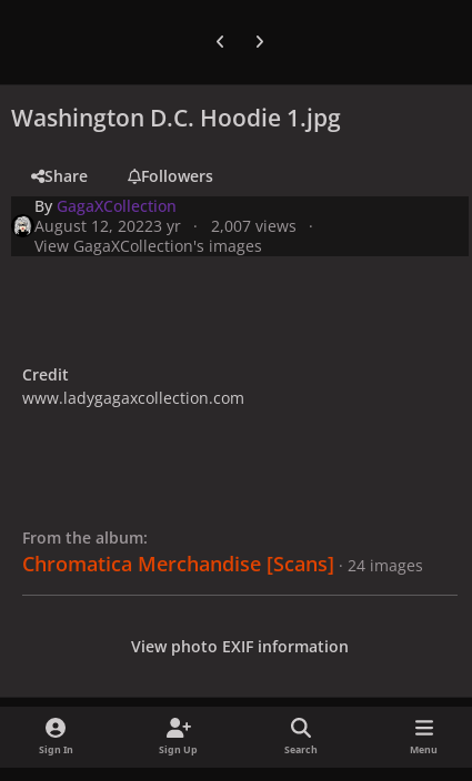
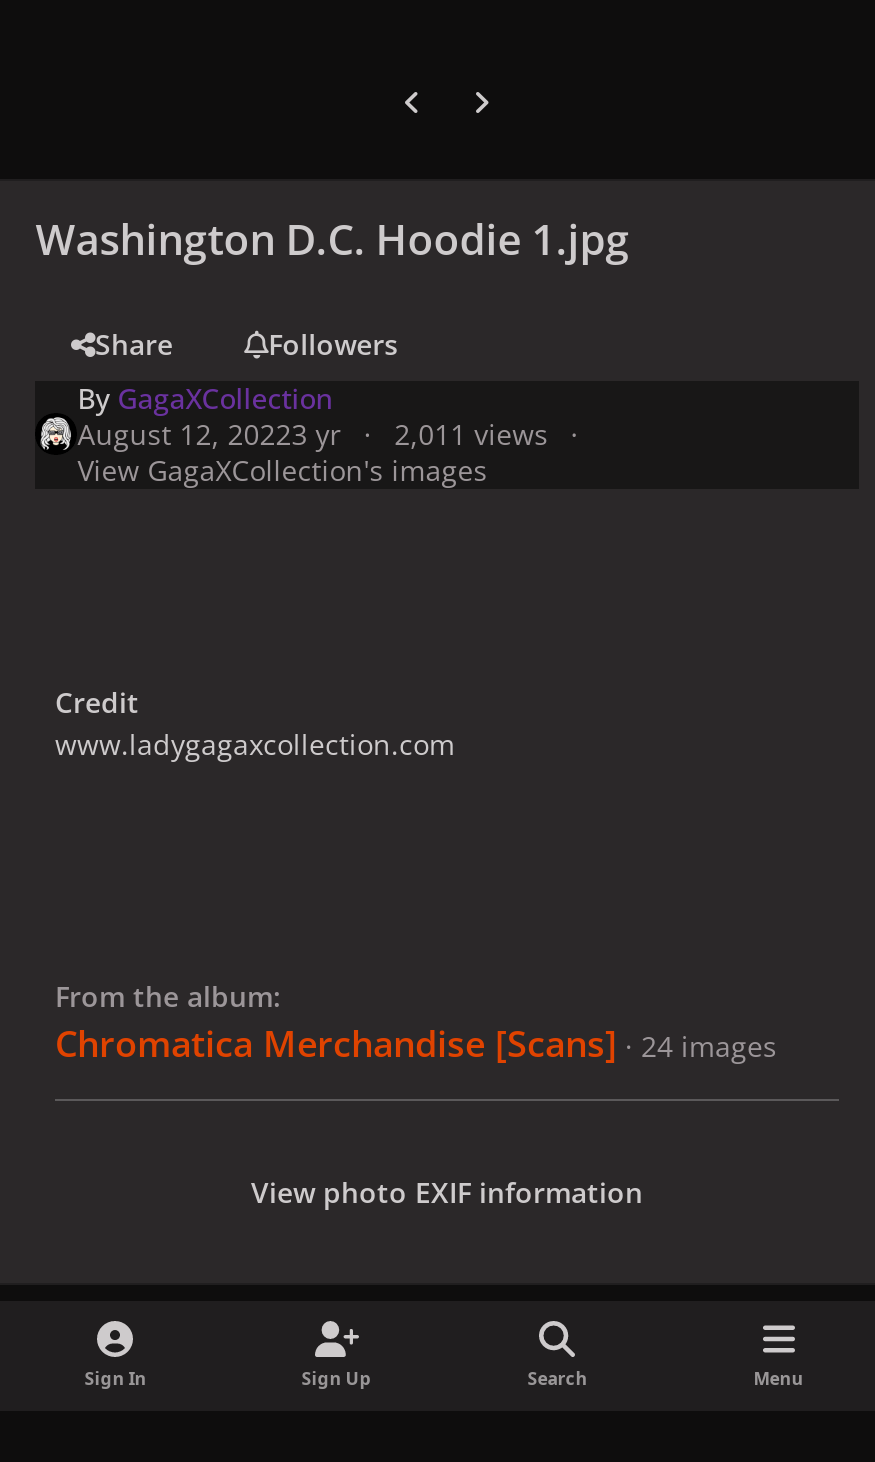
[35,215,296,236] August 12, 20223 yr 2,007 views -> [77,414,548,452] August 12, 20223 yr 2,011 views

